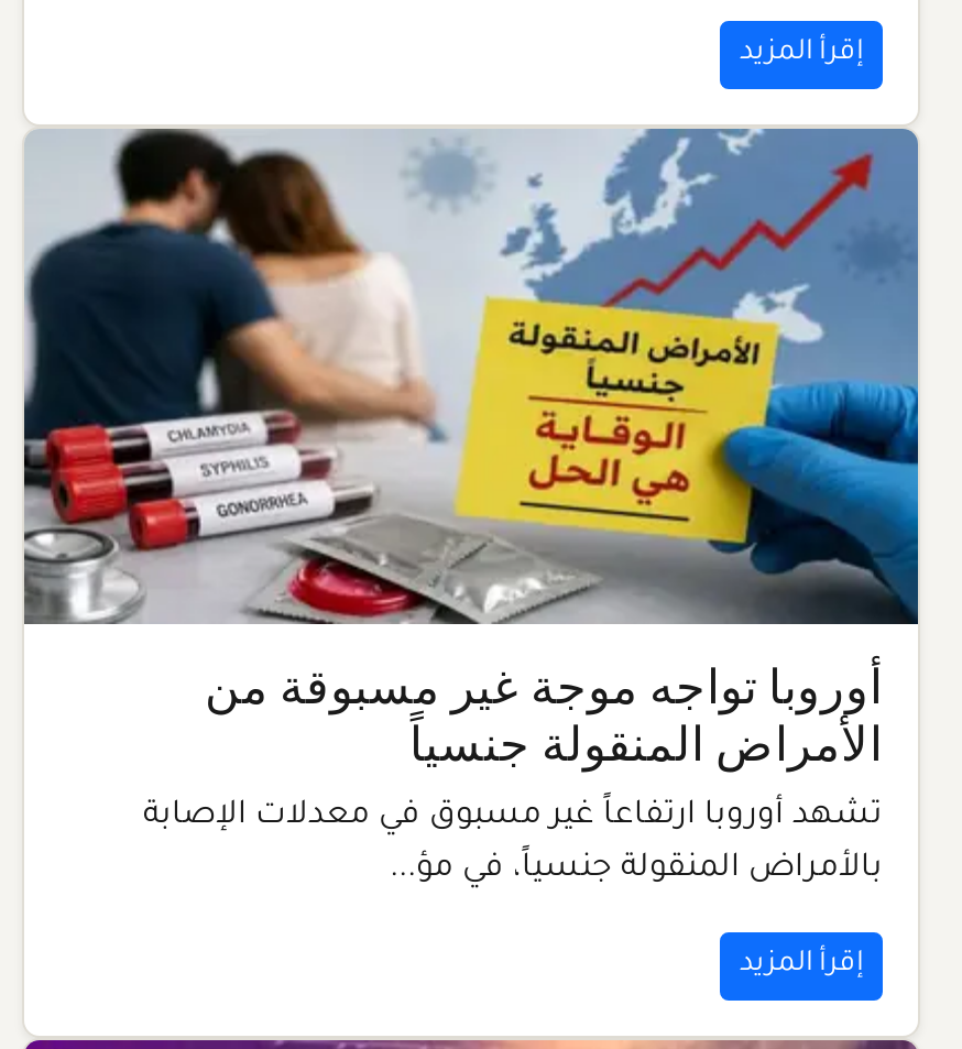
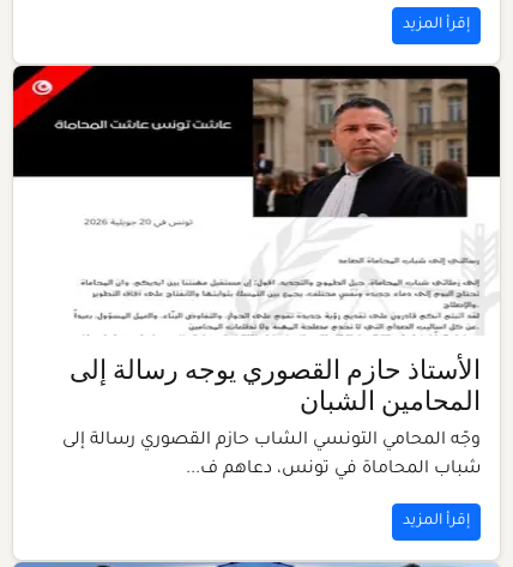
[22,127,920,772] [image] | أوروبا تواجه موجة غير مسبوقة من | الأمراض المنقولة جنسياً -> [12,65,501,416] [image] | الأستاذ حازم القصوري يوجه رسالة إلى | المحامين الشبان
[143,800,883,836] تشهد أوروبا ارتفاعاً غير مسبوق في معدلات الإصابة -> [62,432,481,451] وجّه المحامي التونسي الشاب حازم القصوري رسالة إلى
[390,853,883,889] بالأمراض المنقولة جنسياً، في مؤ... -> [186,460,481,480] شباب المحاماة في تونس، دعاهم ف...

